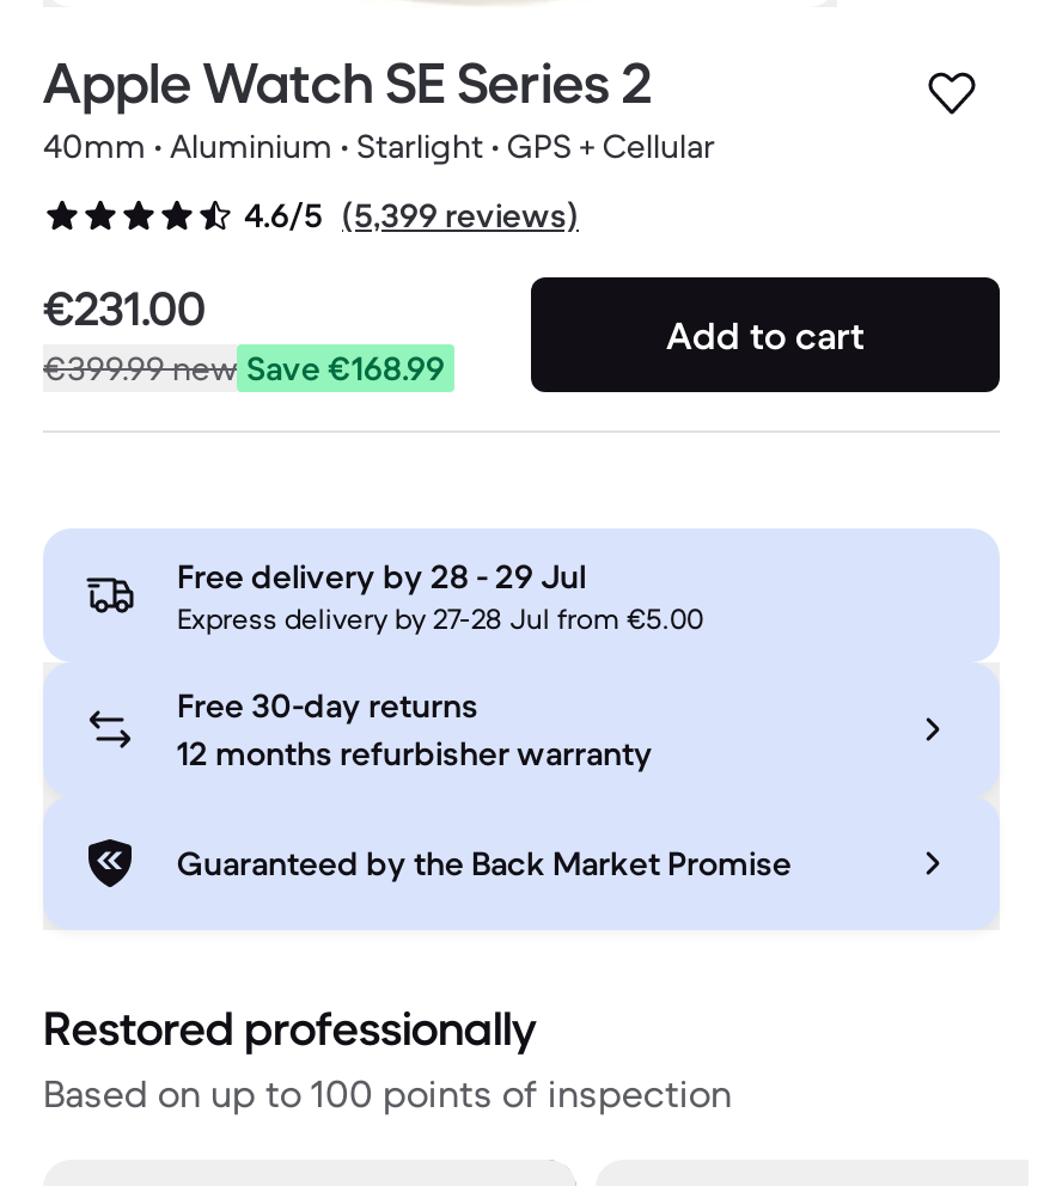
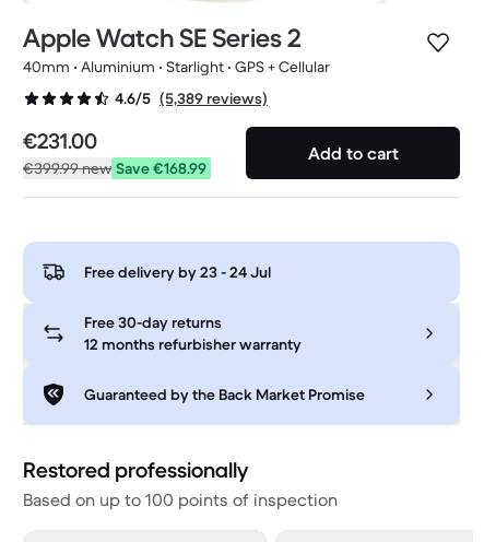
[244,193,579,238] 4.6/5 (5,399 reviews) -> [115,88,268,109] 4.6/5 (5,389 reviews)
[177,556,703,637] Free delivery by 28 - 29 Jul | Express delivery by 27-28 Jul from €5.00 -> [84,263,271,282] Free delivery by 23 - 24 Jul

